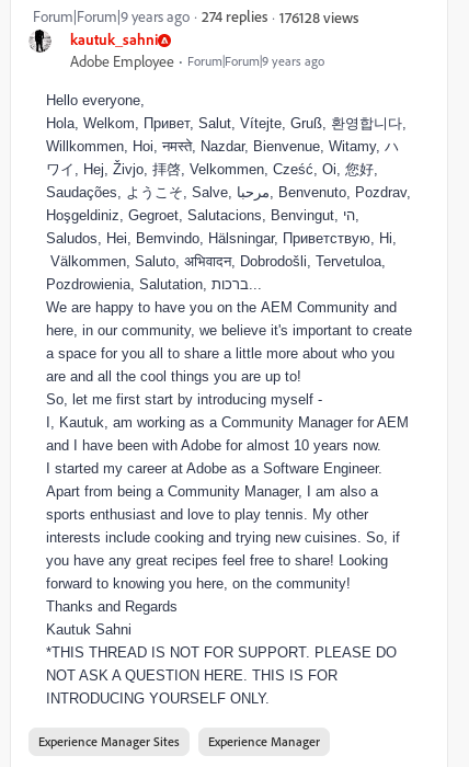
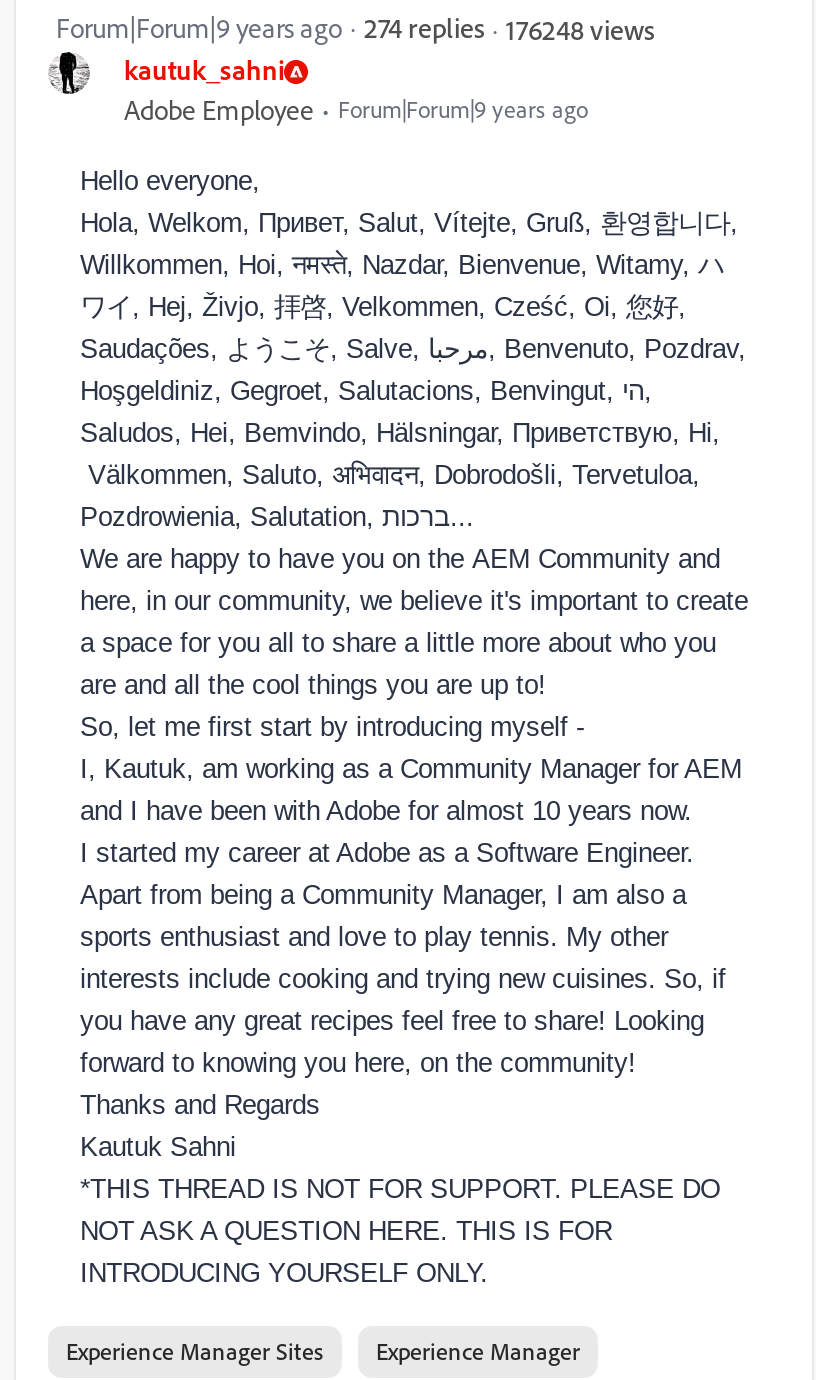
[279,7,358,26] 176128 views -> [506,11,654,45] 176248 views

